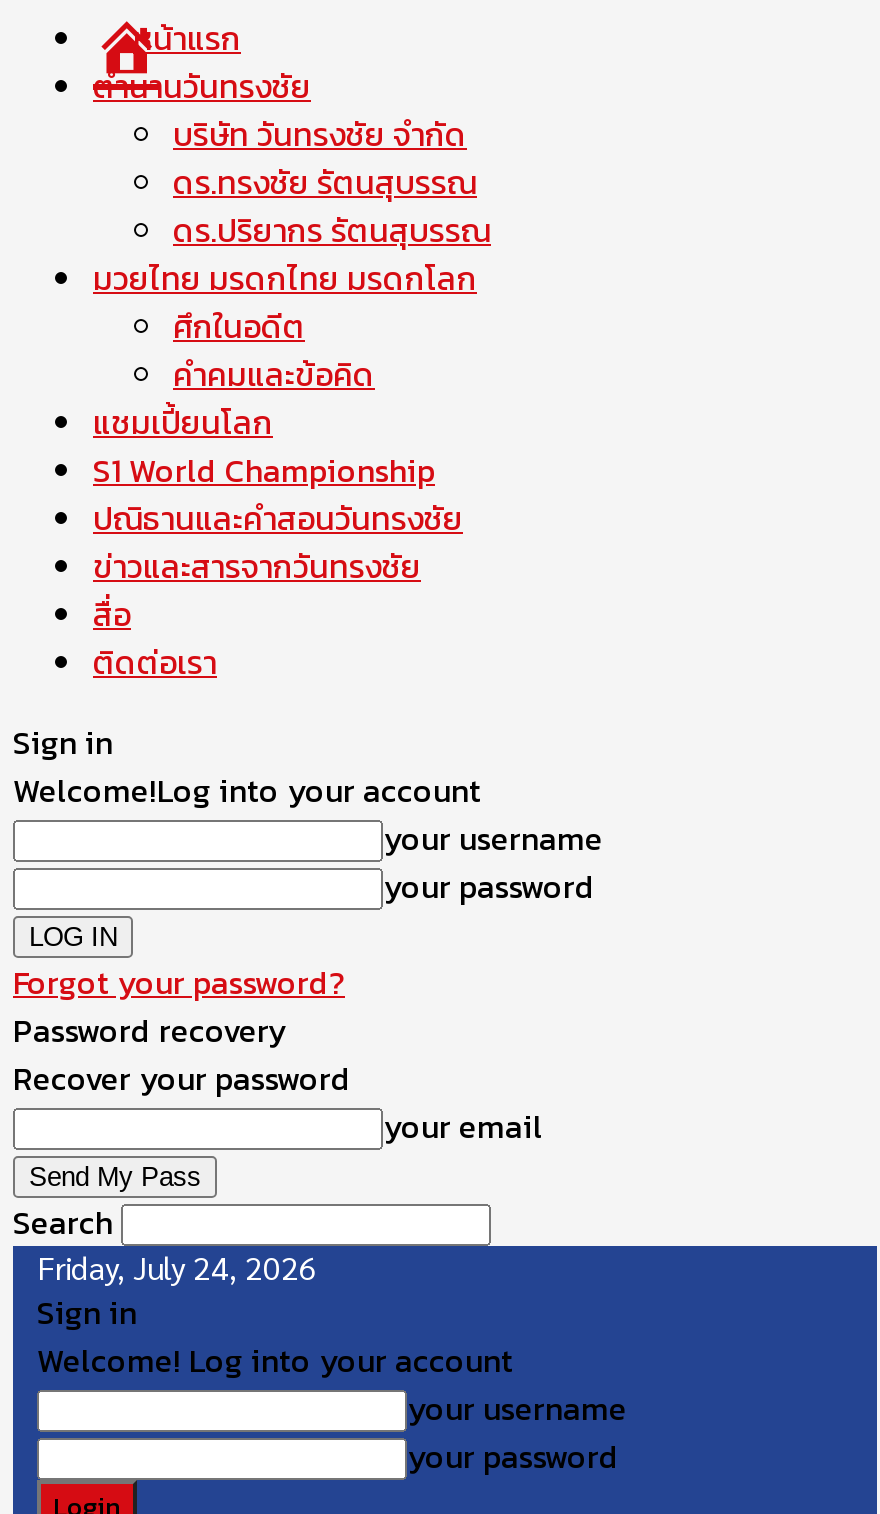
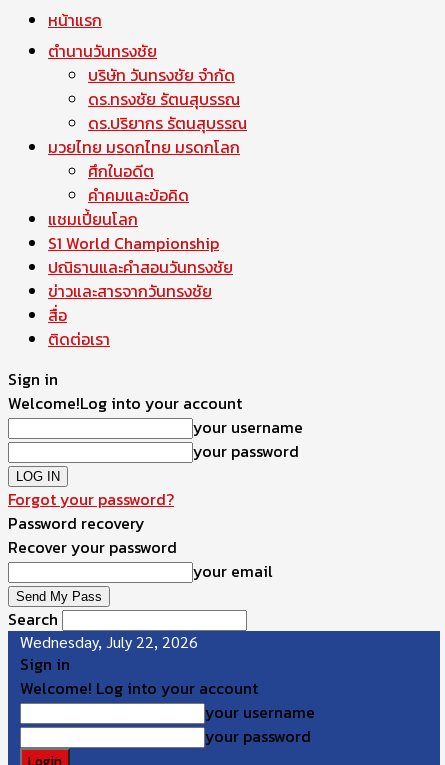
[37,1246,317,1288] Friday, July 24, 2026 -> [20,631,198,652] Wednesday, July 22, 2026

